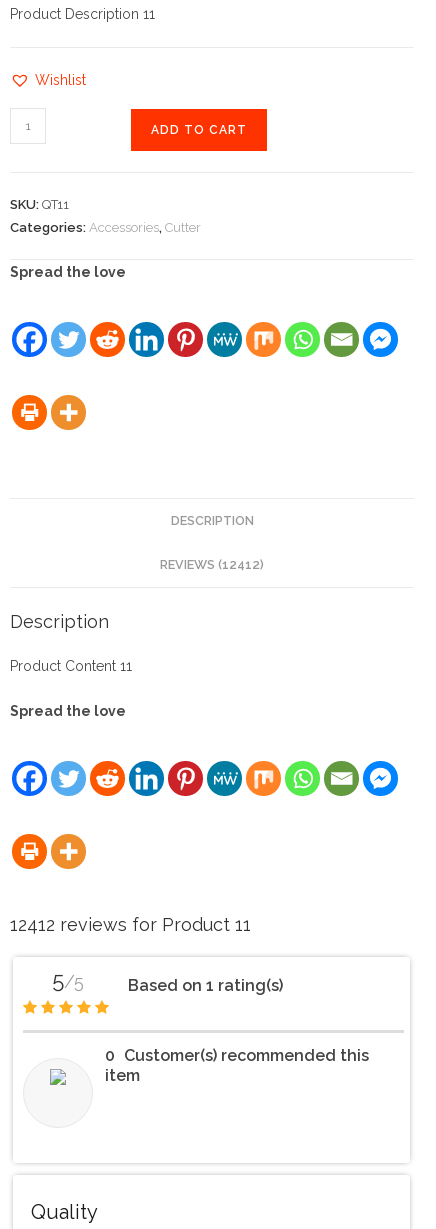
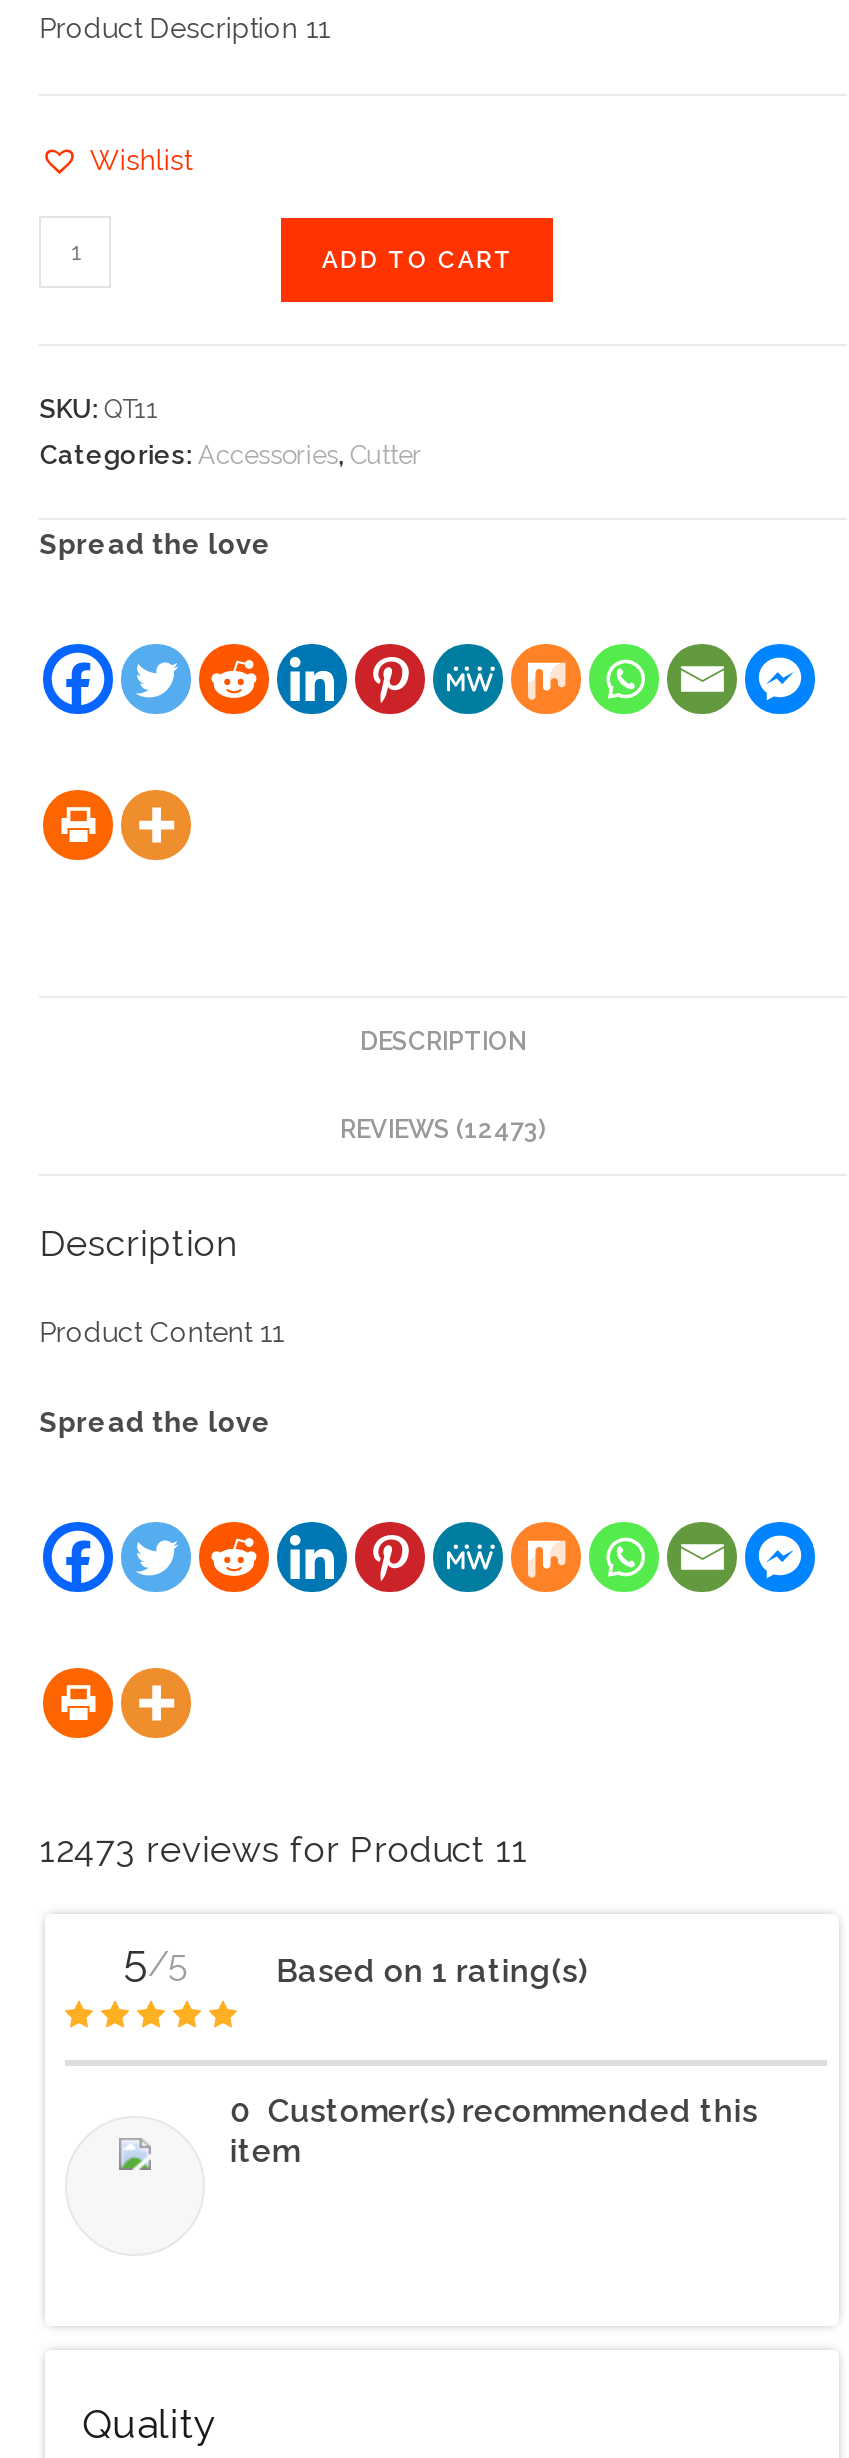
[160,557,264,572] REVIEWS (12412) -> [340,1115,546,1145] REVIEWS (12473)
[10,914,251,935] 12412 reviews for Product 11 -> [40,1829,528,1871] 12473 reviews for Product 11

